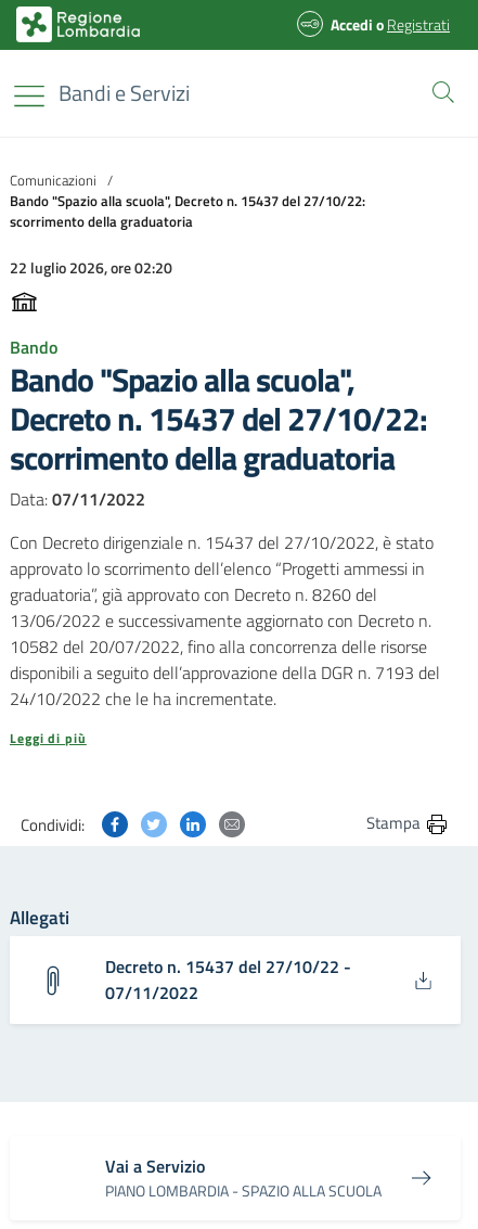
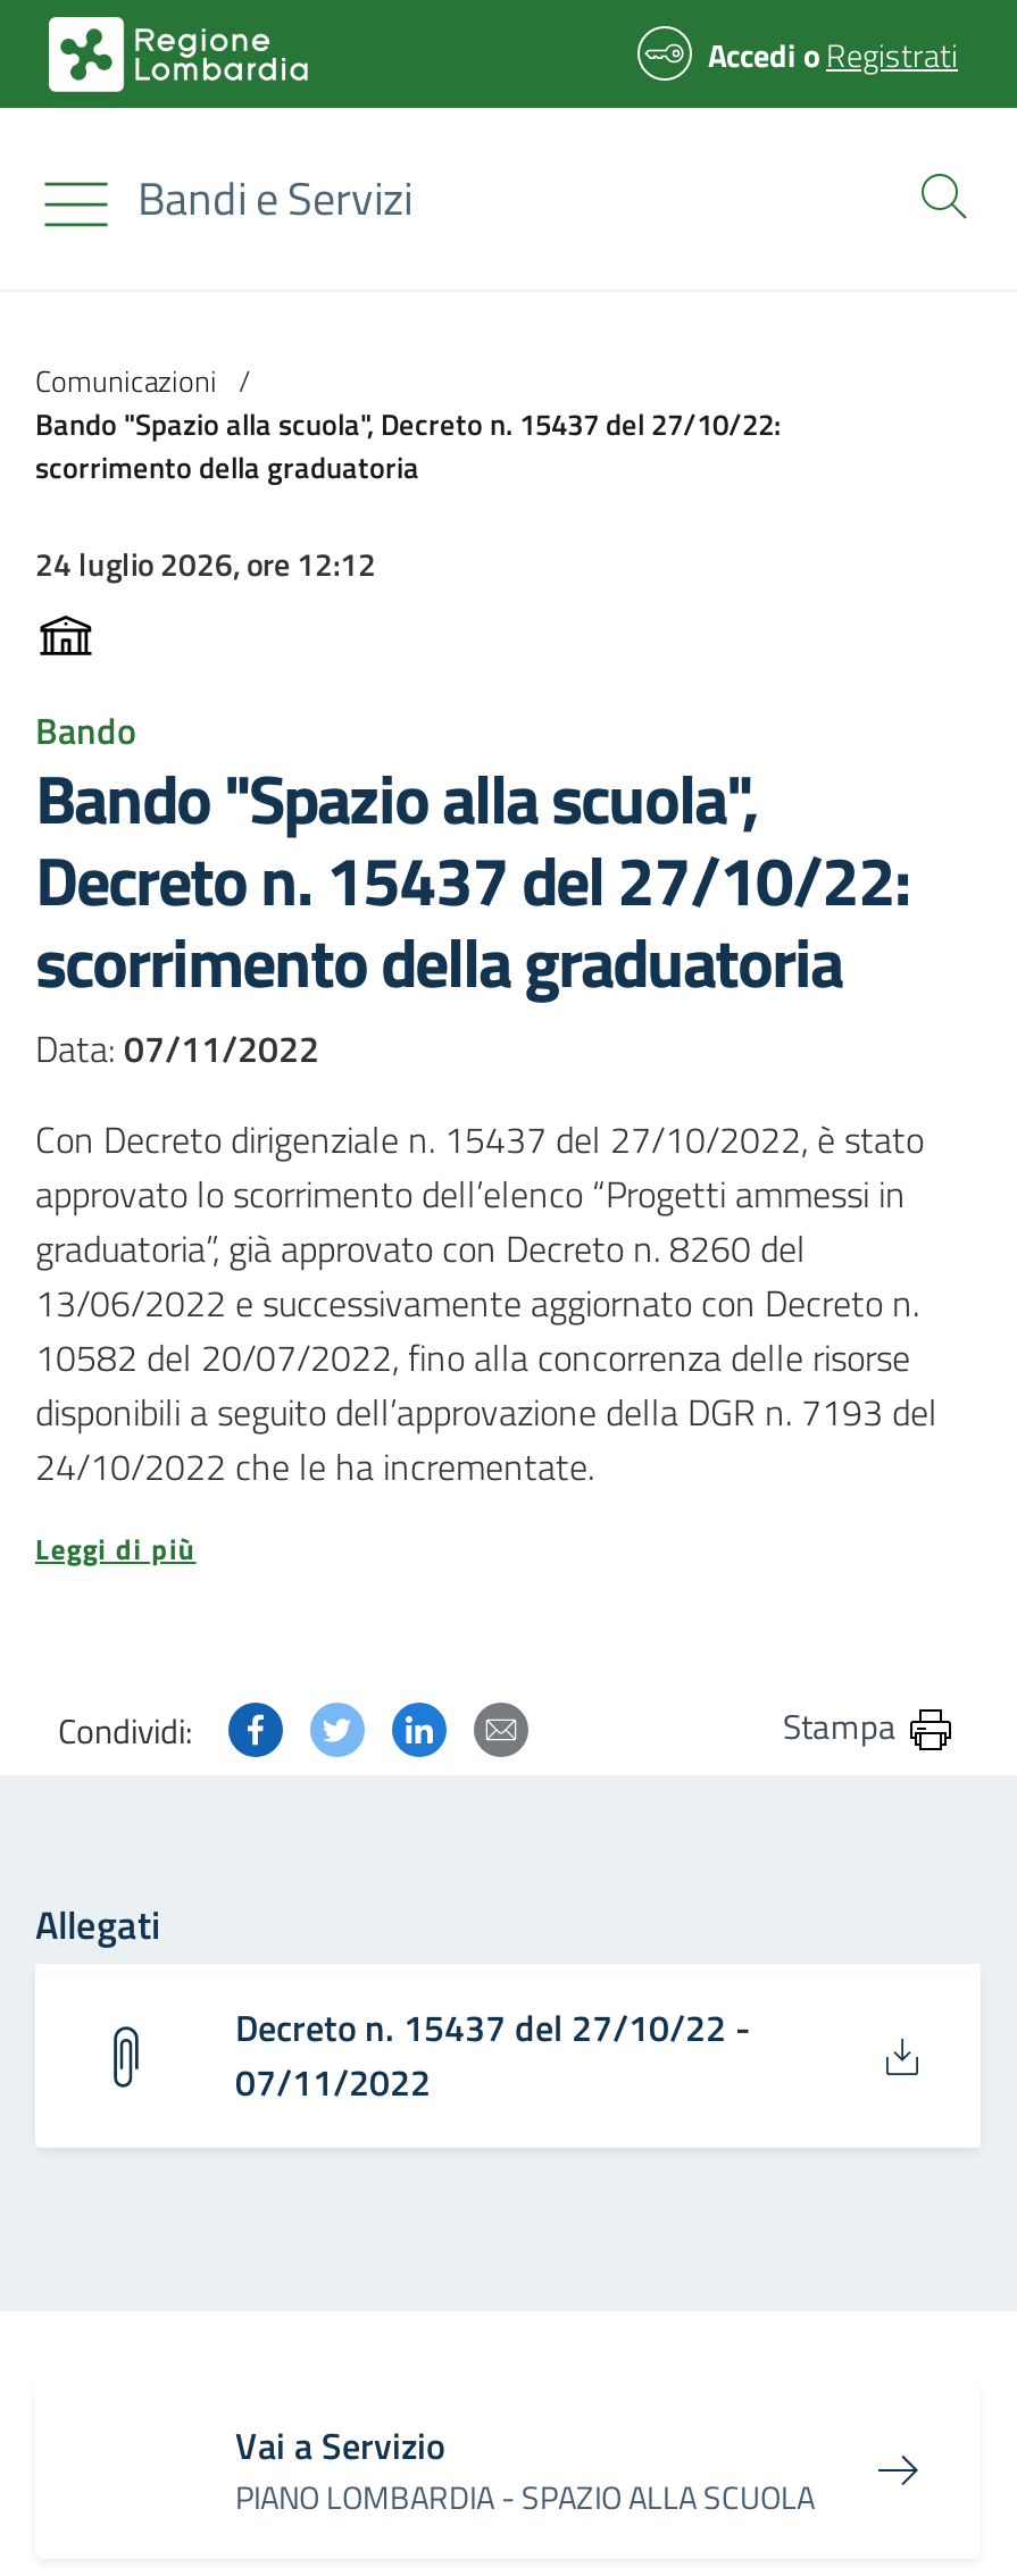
[10,256,172,279] 22 luglio 2026, ore 02:20 -> [35,540,376,587] 24 luglio 2026, ore 12:12

